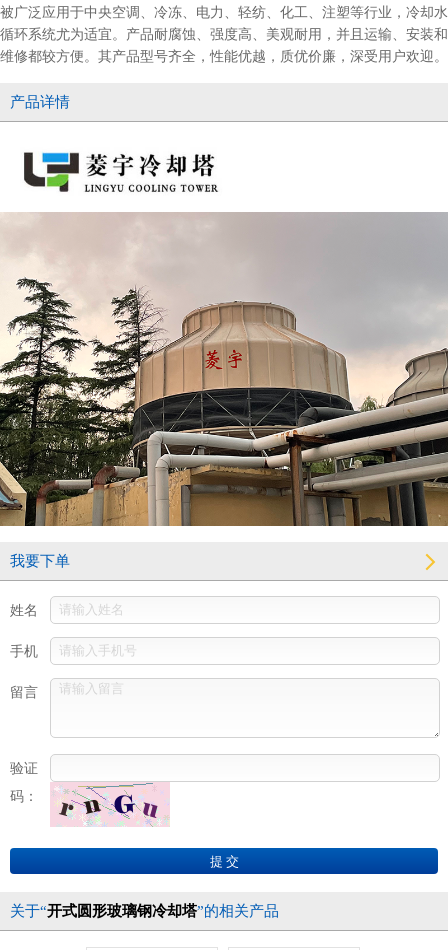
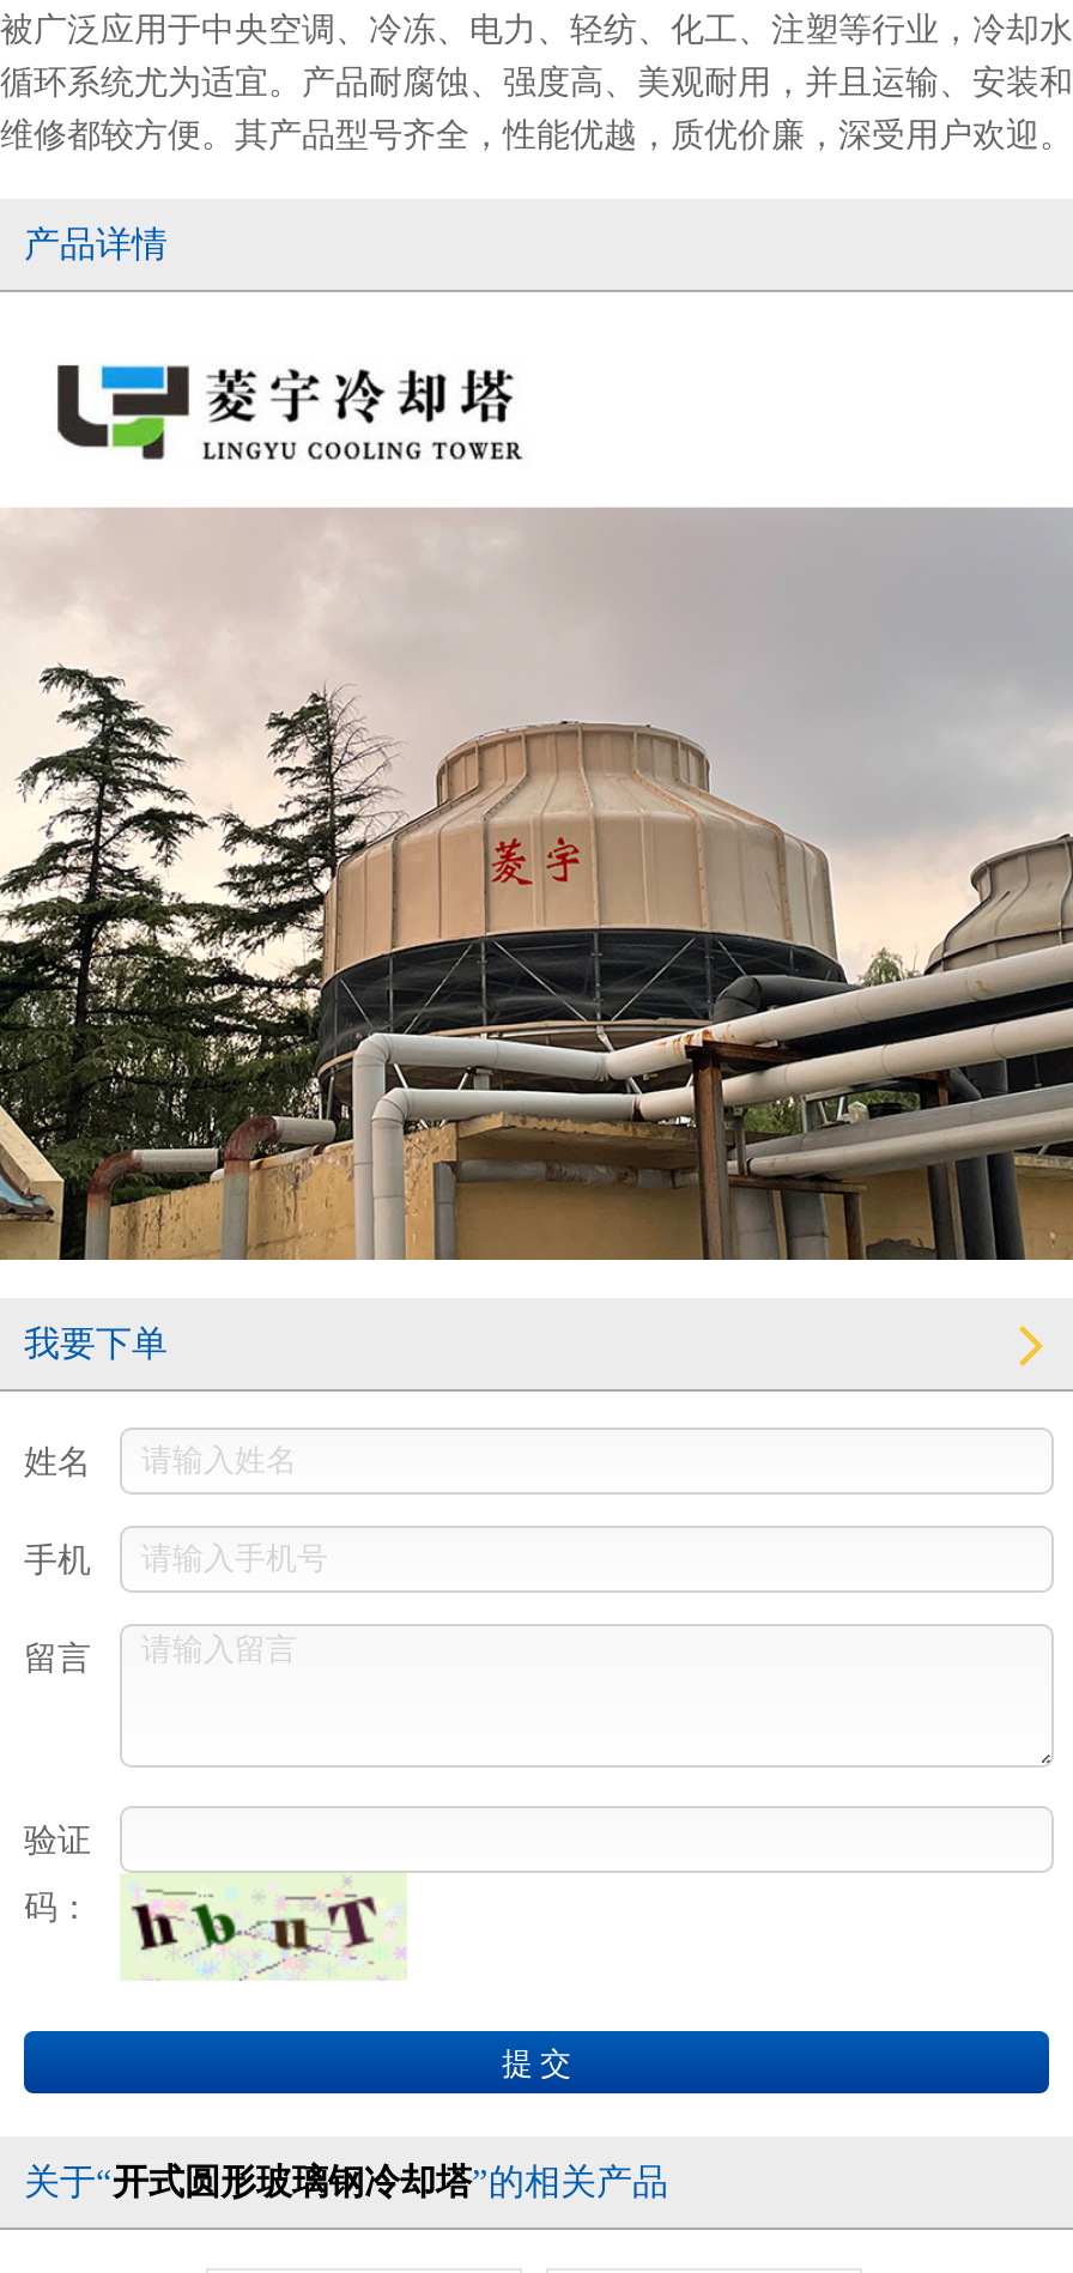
[51,782,169,826] [image] -> [125,1875,400,1976] [image]

